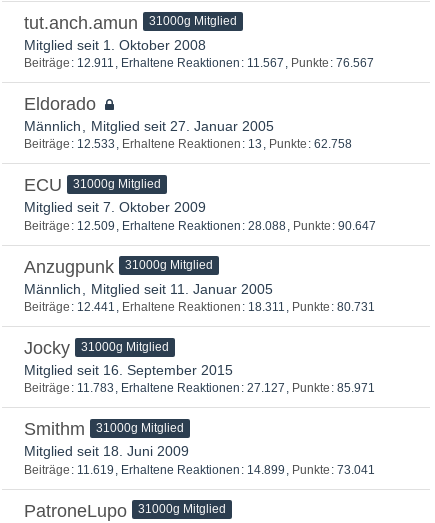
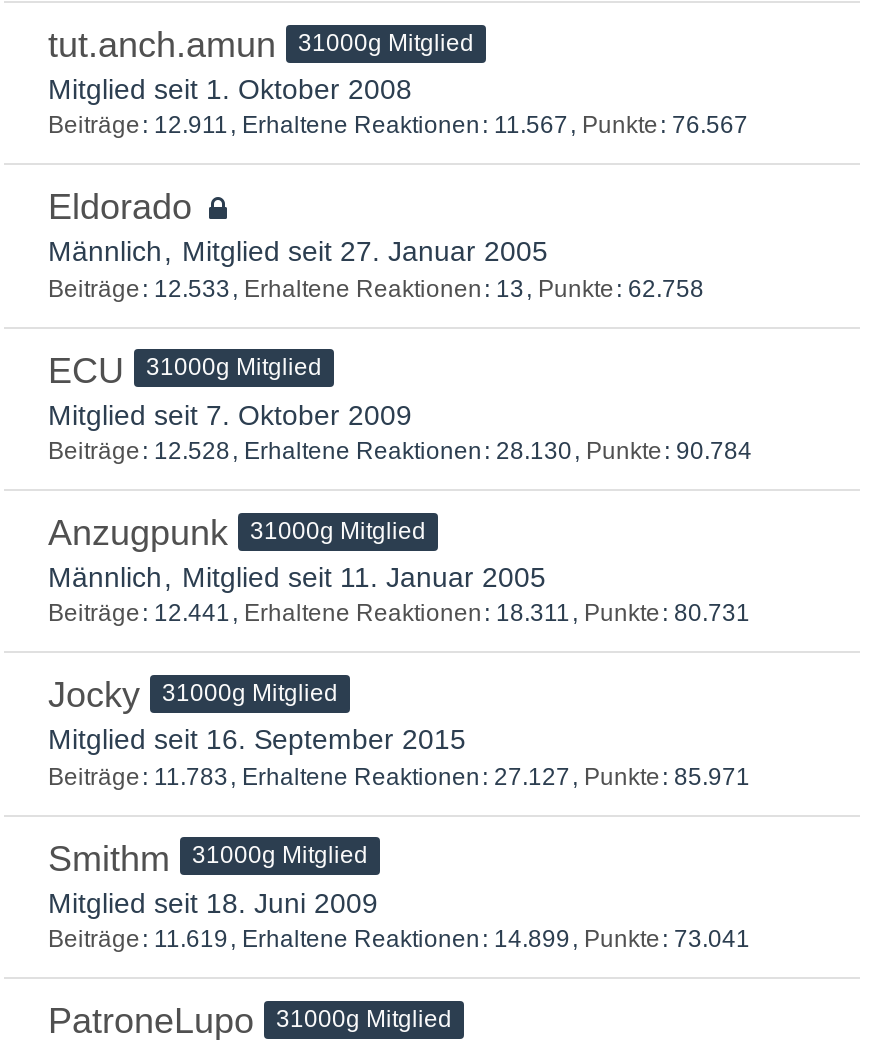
[24,219,376,233] Beiträge 12.509 Erhaltene Reaktionen 28.088 Punkte 90.647 -> [48,437,752,465] Beiträge 12.528 Erhaltene Reaktionen 28.130 Punkte 90.784

